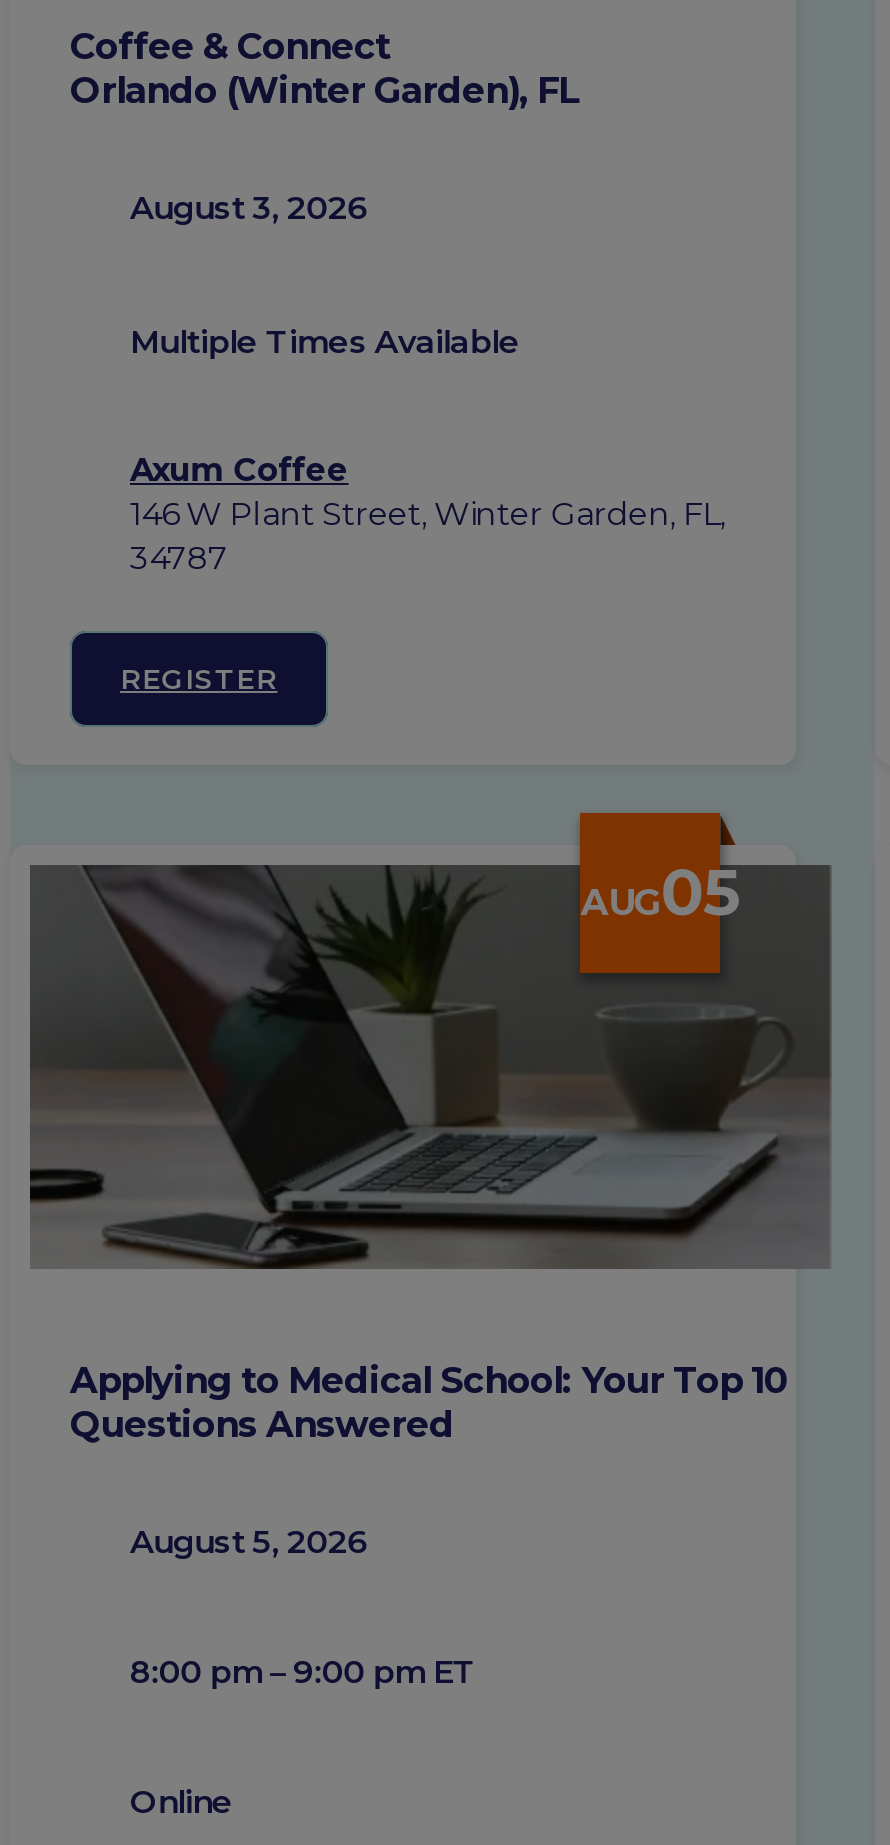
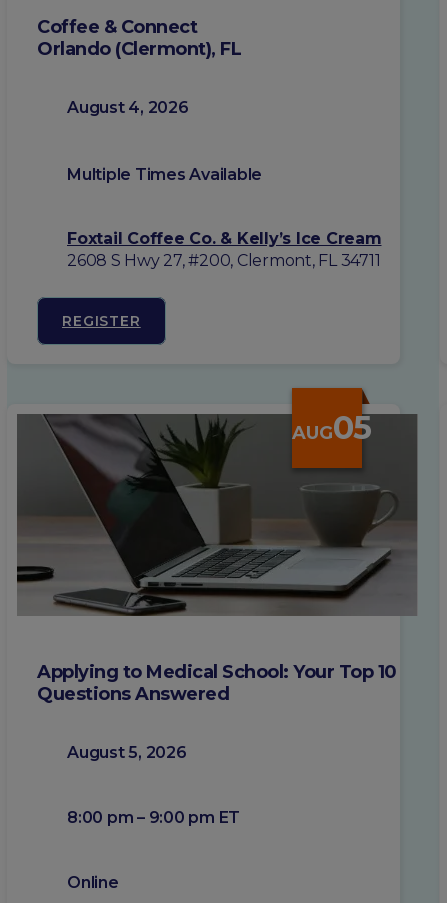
[70,70,579,114] Orlando (Winter Garden), FL -> [37,38,241,60] Orlando (Clermont), FL
[130,190,369,228] August 3, 2026 -> [67,98,188,117] August 4, 2026
[130,452,725,578] Axum Coffee | 146 W Plant Street, Winter Garden, FL, | 34787 -> [67,229,381,270] Foxtail Coffee Co. & Kelly’s Ice Cream | 2608 S Hwy 27, #200, Clermont, FL 34711

